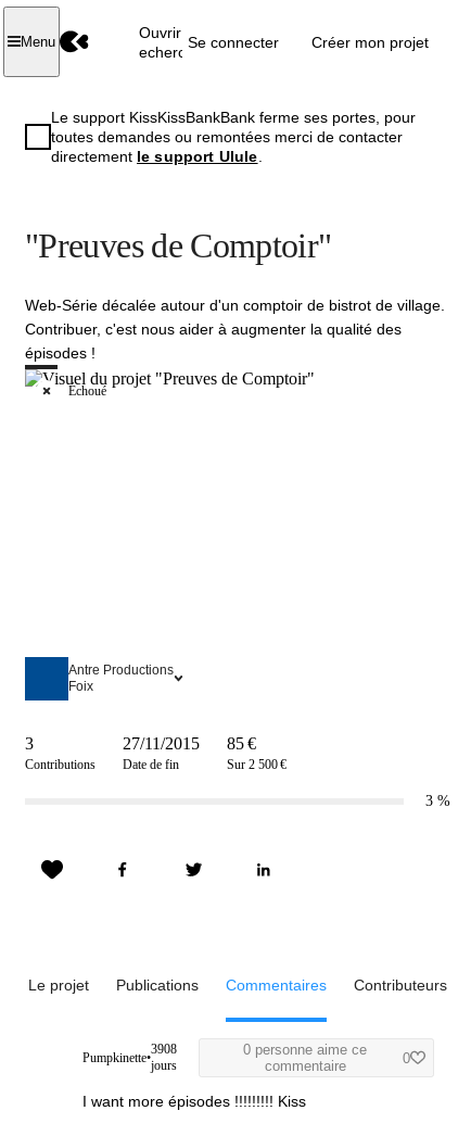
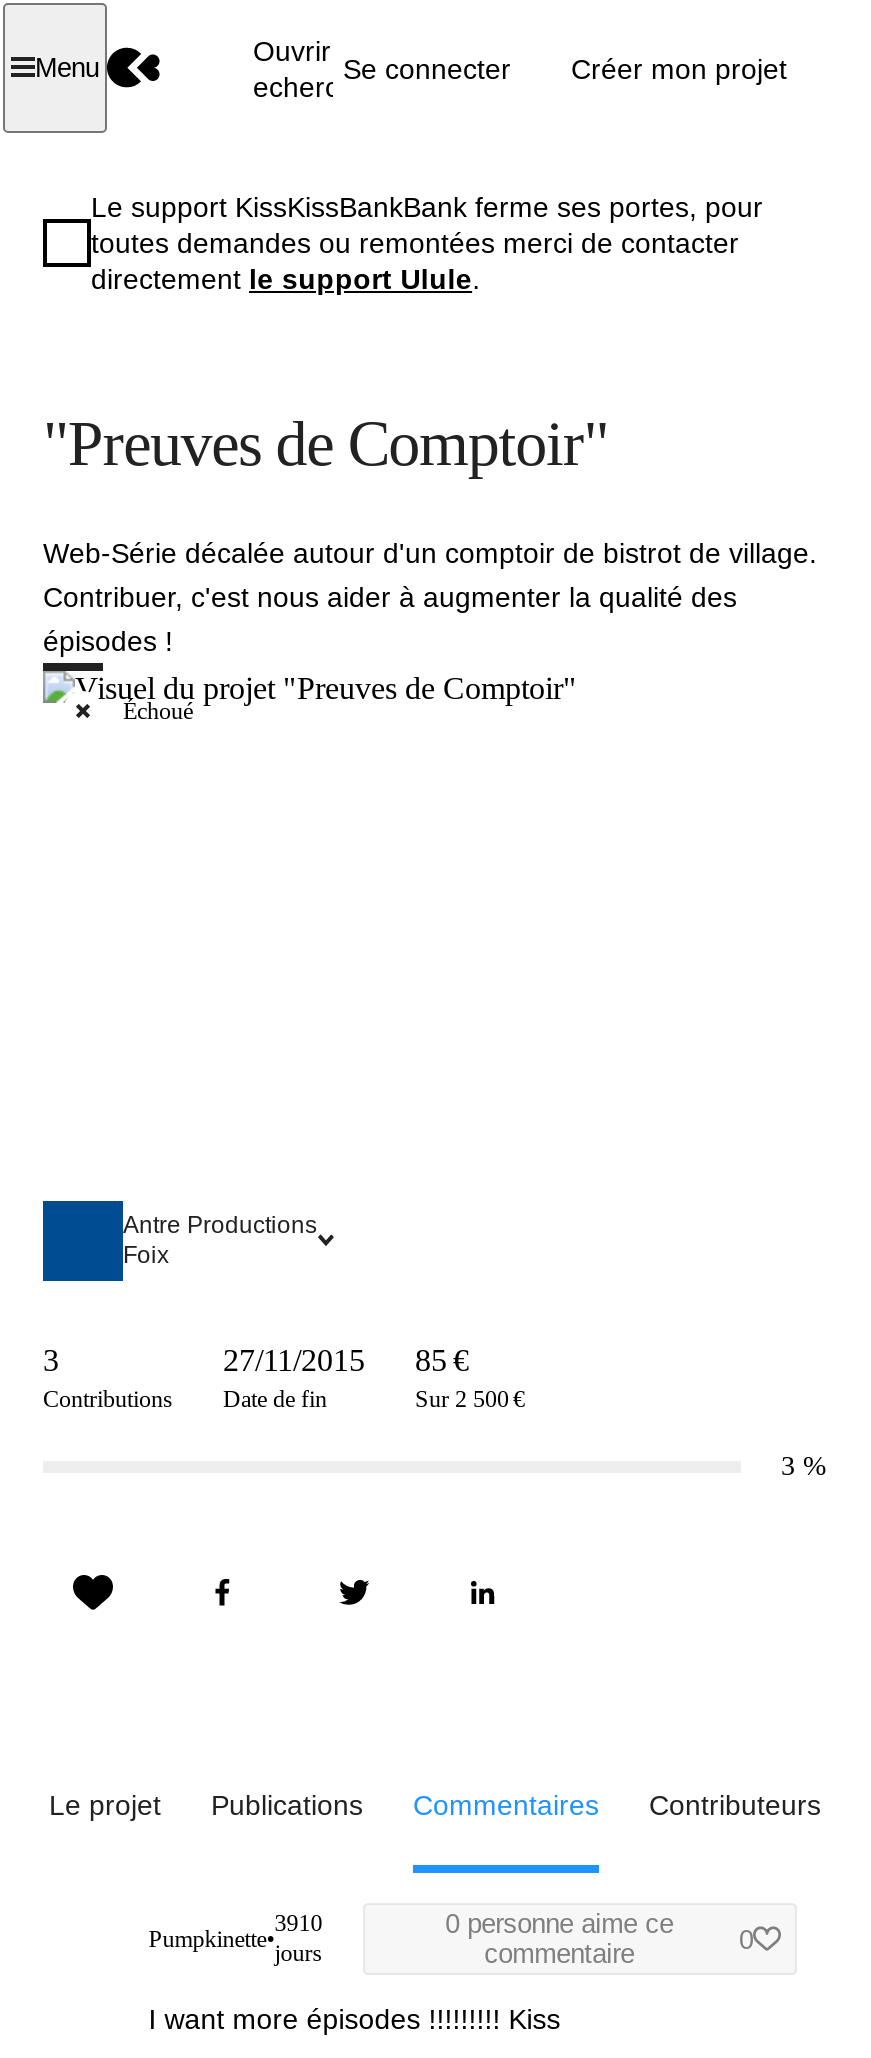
[151,1042,177,1057] 3908 -> [274,1909,322,1937] 3910

